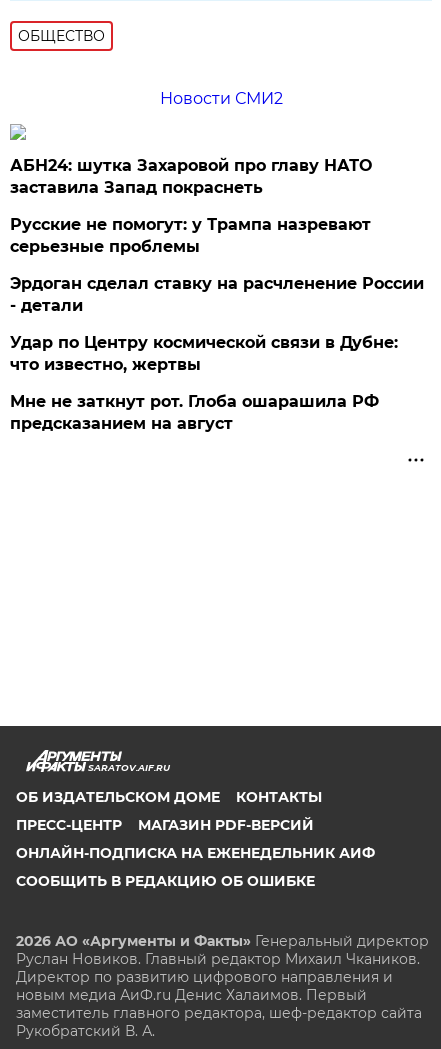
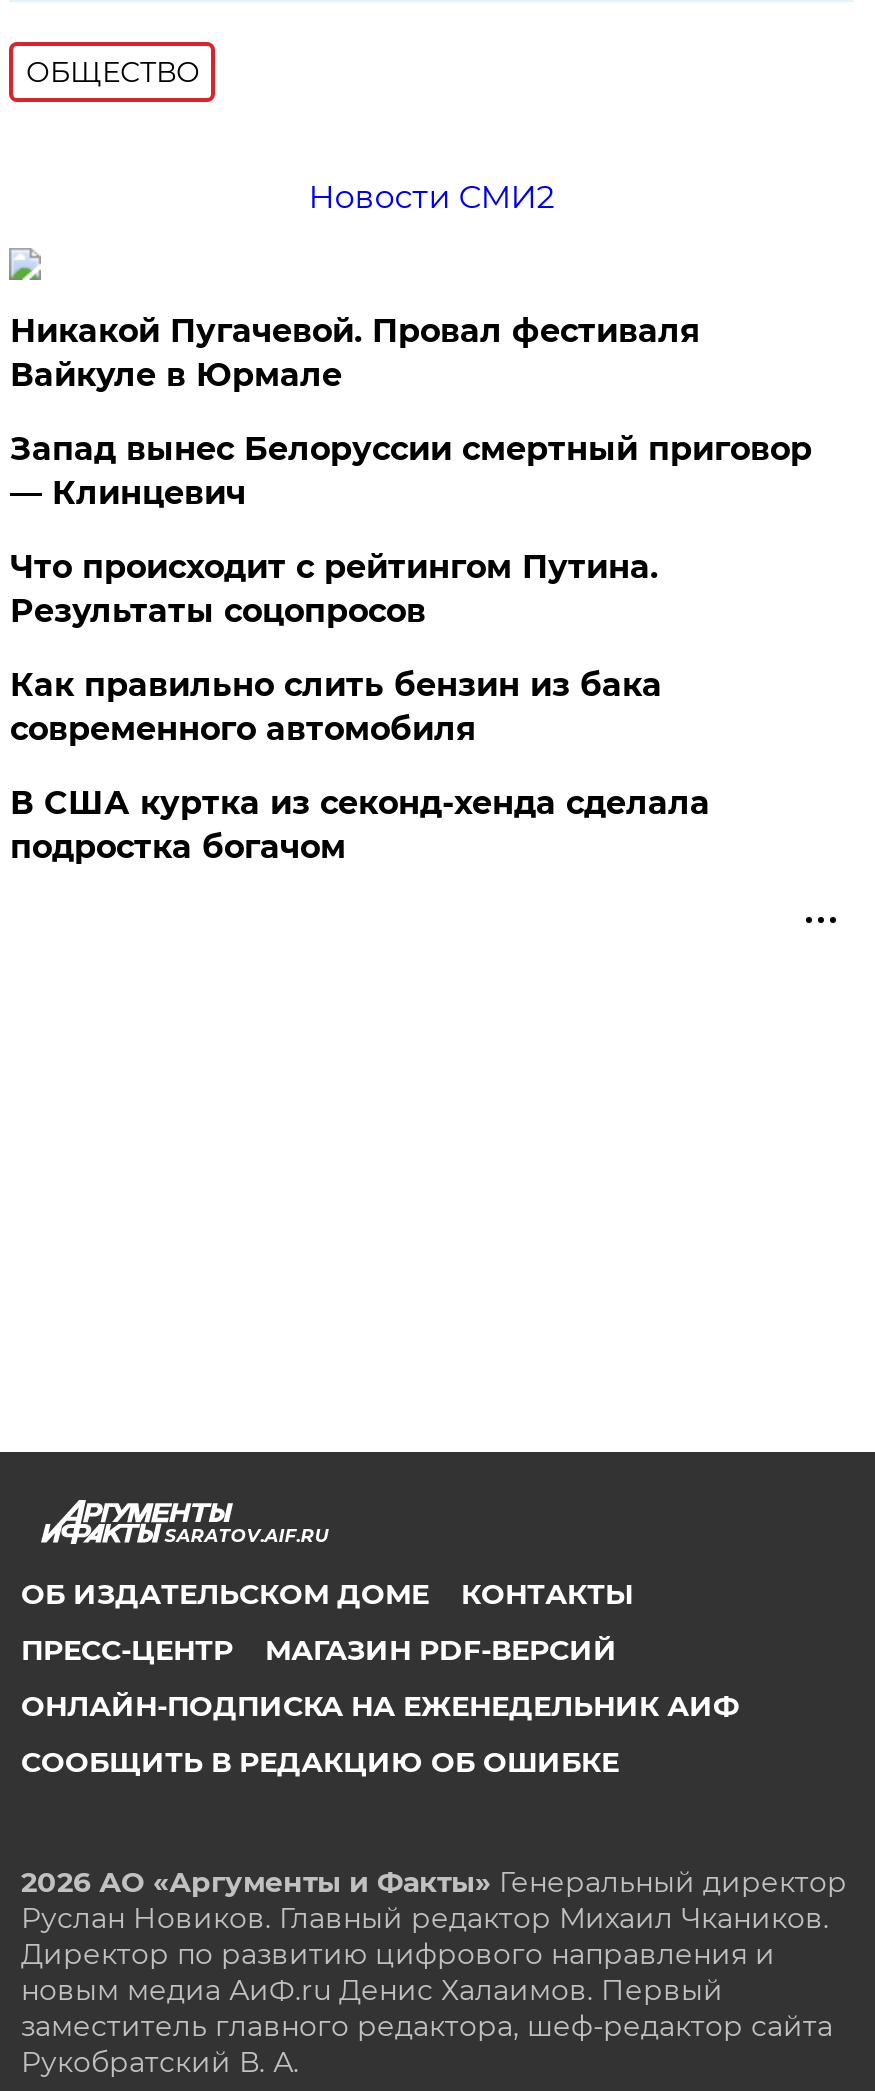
[10,156,372,197] АБН24: шутка Захаровой про главу НАТО | заставила Запад покраснеть -> [10,313,700,395] Никакой Пугачевой. Провал фестиваля | Вайкуле в Юрмале
[10,215,371,256] Русские не помогут: у Трампа назревают | серьезные проблемы -> [10,431,812,513] Запад вынес Белоруссии смертный приговор | — Клинцевич
[10,274,424,315] Эрдоган сделал ставку на расчленение России | - детали -> [10,549,658,631] Что происходит с рейтингом Путина. | Результаты соцопросов
[10,333,398,374] Удар по Центру космической связи в Дубне: | что известно, жертвы -> [10,667,662,749] Как правильно слить бензин из бака | современного автомобиля
[10,392,379,433] Мне не заткнут рот. Глоба ошарашила РФ | предсказанием на август -> [10,785,710,867] В США куртка из секонд-хенда сделала | подростка богачом

